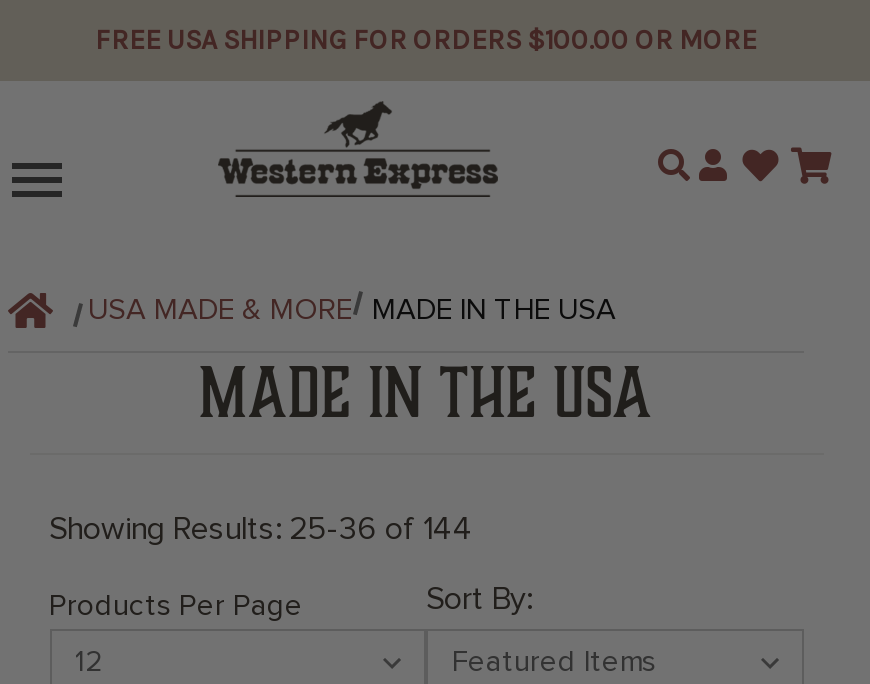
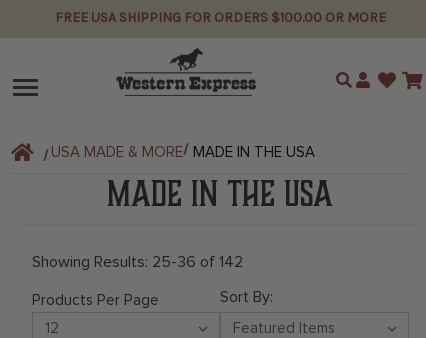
[49,513,473,545] Showing Results: 25-36 of 144 -> [31,254,242,270] Showing Results: 25-36 of 142

